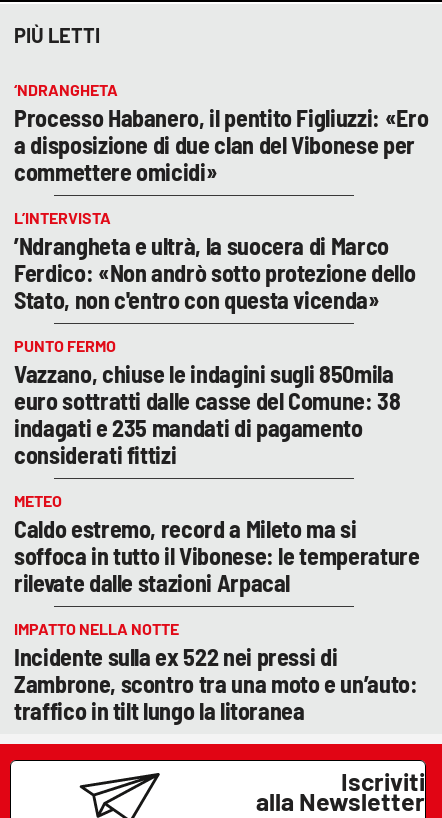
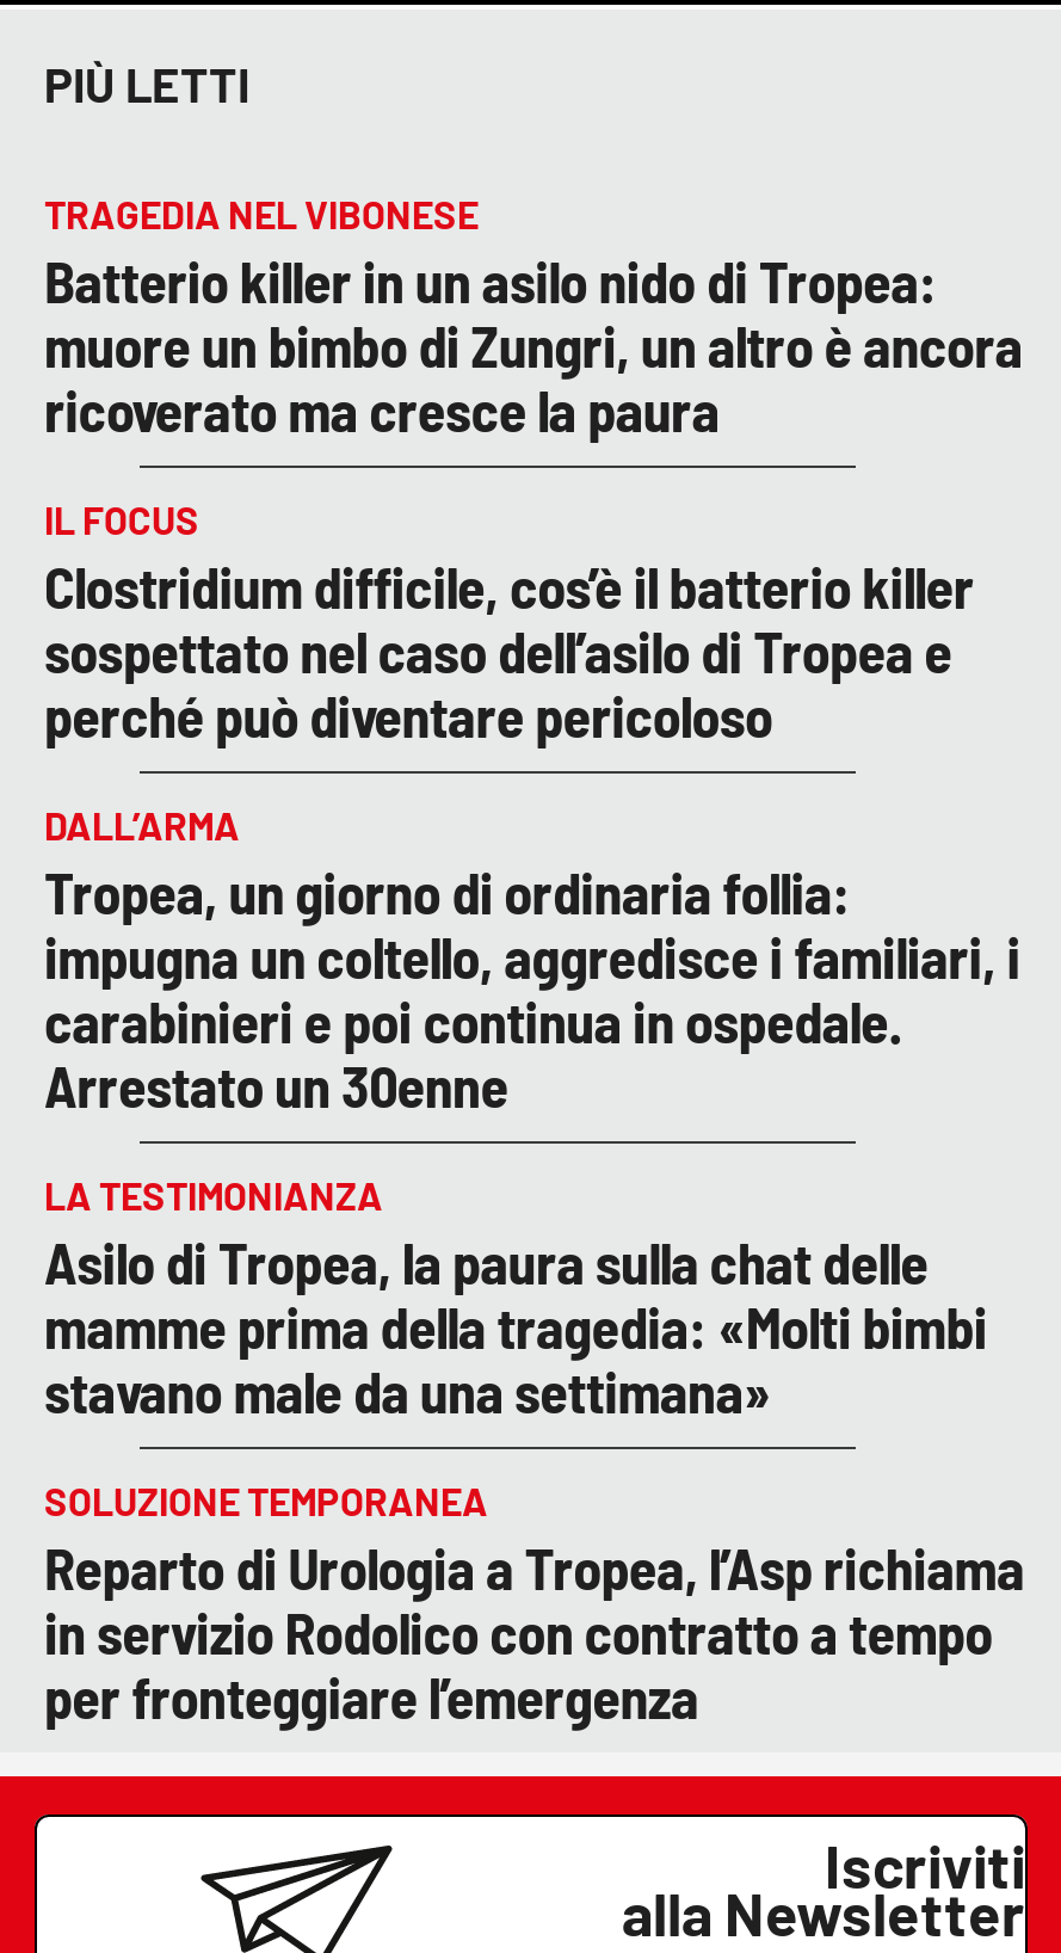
[14,80,428,186] ‘NDRANGHETA | Processo Habanero, il pentito Figliuzzi: «Ero | a disposizione di due clan del Vibonese per | commettere omicidi» -> [44,190,1023,443] TRAGEDIA NEL VIBONESE | Batterio killer in un asilo nido di Tropea: | muore un bimbo di Zungri, un altro è ancora | ricoverato ma cresce la paura
[14,208,415,314] L’INTERVISTA | ’Ndrangheta e ultrà, la suocera di Marco | Ferdico: «Non andrò sotto protezione dello | Stato, non c'entro con questa vicenda» -> [44,496,974,749] IL FOCUS | Clostridium difficile, cos’è il batterio killer | sospettato nel caso dell’asilo di Tropea e | perché può diventare pericoloso
[14,336,401,469] PUNTO FERMO | Vazzano, chiuse le indagini sugli 850mila | euro sottratti dalle casse del Comune: 38 | indagati e 235 mandati di pagamento | considerati fittizi -> [44,801,1020,1119] DALL’ARMA | Tropea, un giorno di ordinaria follia: | impugna un coltello, aggredisce i familiari, i | carabinieri e poi continua in ospedale. | Arrestato un 30enne
[14,491,420,597] METEO | Caldo estremo, record a Mileto ma si | soffoca in tutto il Vibonese: le temperature | rilevate dalle stazioni Arpacal -> [44,1171,987,1424] LA TESTIMONIANZA | Asilo di Tropea, la paura sulla chat delle | mamme prima della tragedia: «Molti bimbi | stavano male da una settimana»
[14,619,418,725] IMPATTO NELLA NOTTE | Incidente sulla ex 522 nei pressi di | Zambrone, scontro tra una moto e un’auto: | traffico in tilt lungo la litoranea -> [44,1477,1024,1730] SOLUZIONE TEMPORANEA | Reparto di Urologia a Tropea, l’Asp richiama | in servizio Rodolico con contratto a tempo | per fronteggiare l’emergenza

